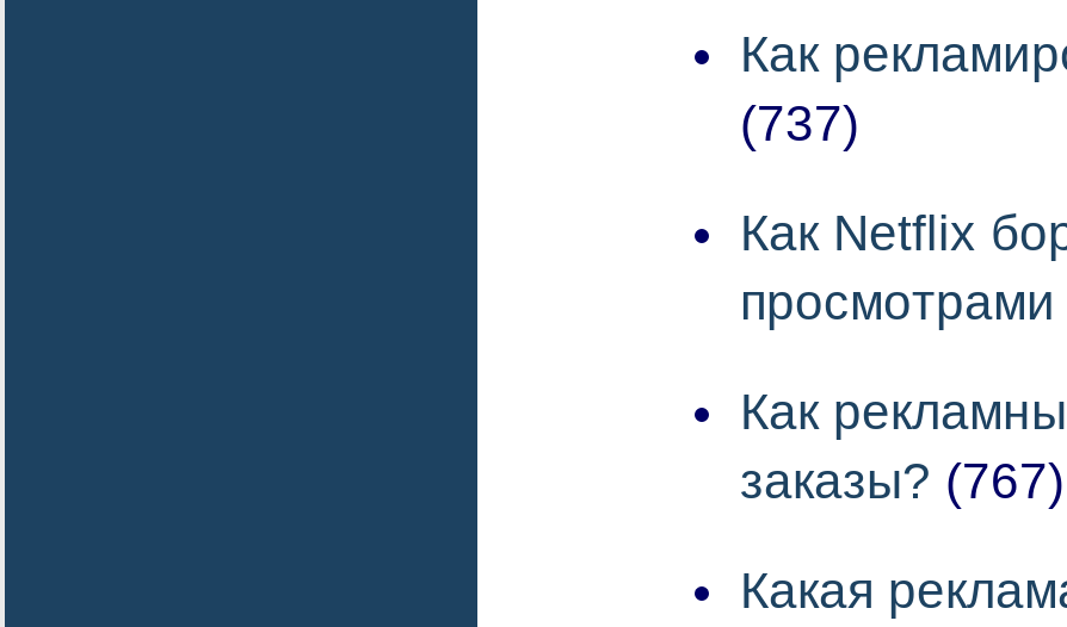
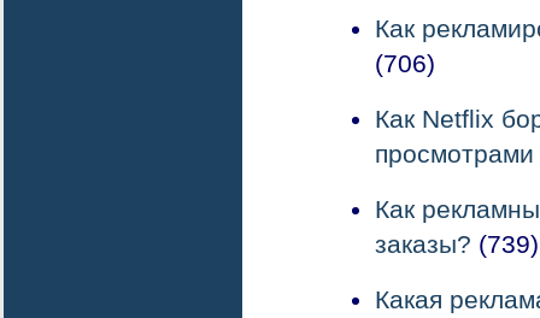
[740,95,859,150] (737) -> [375,49,435,77] (706)
[740,453,1065,508] заказы? (767) -> [375,230,539,258] заказы? (739)

